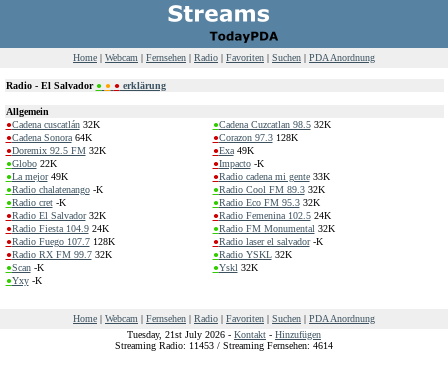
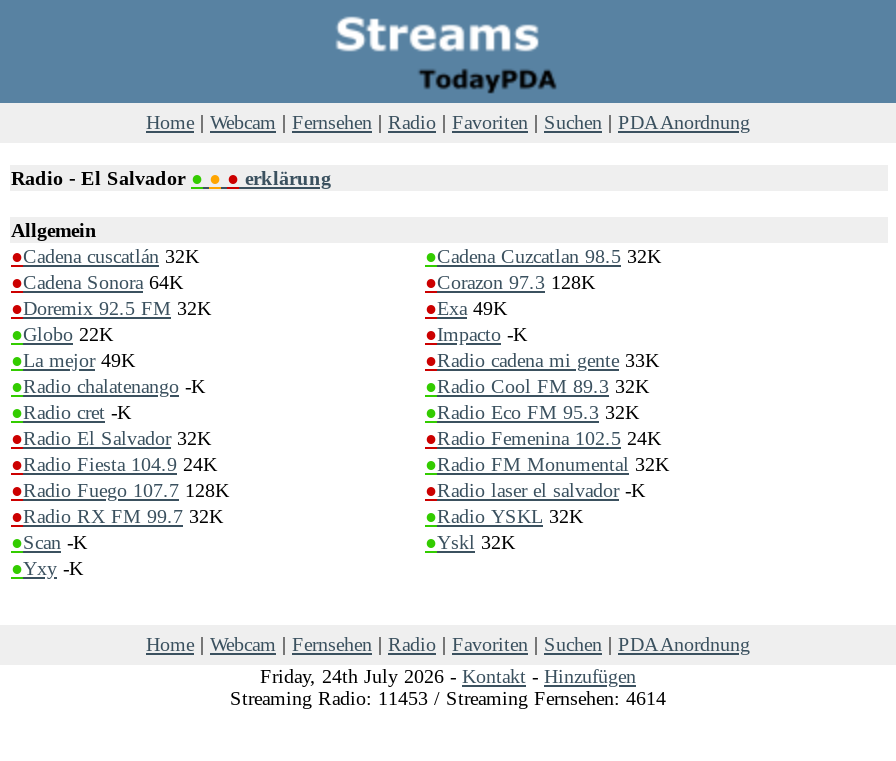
[127,329,321,340] Tuesday, 21st July 2026 - Kontakt - Hinzufügen -> [260,665,636,687] Friday, 24th July 2026 - Kontakt - Hinzufügen

